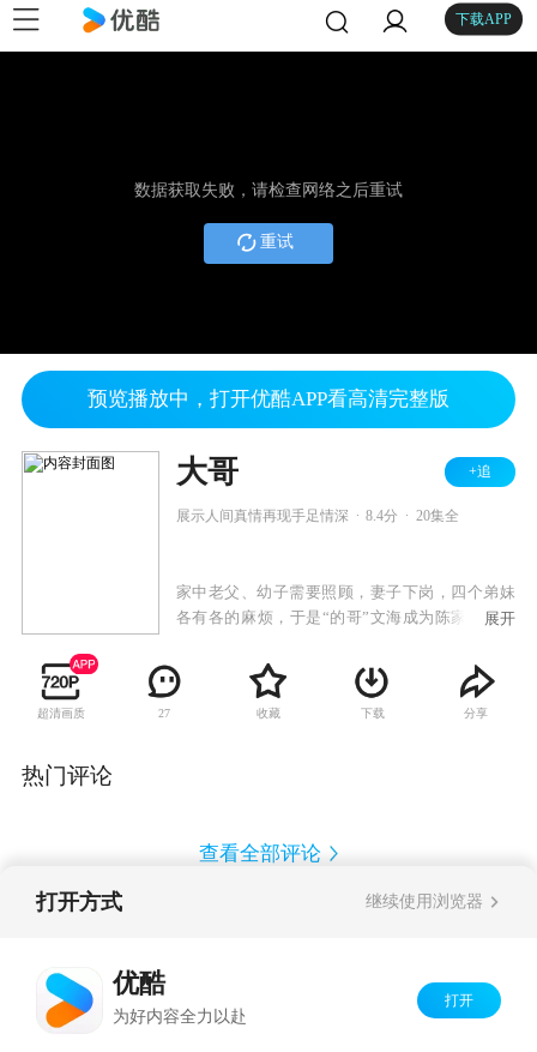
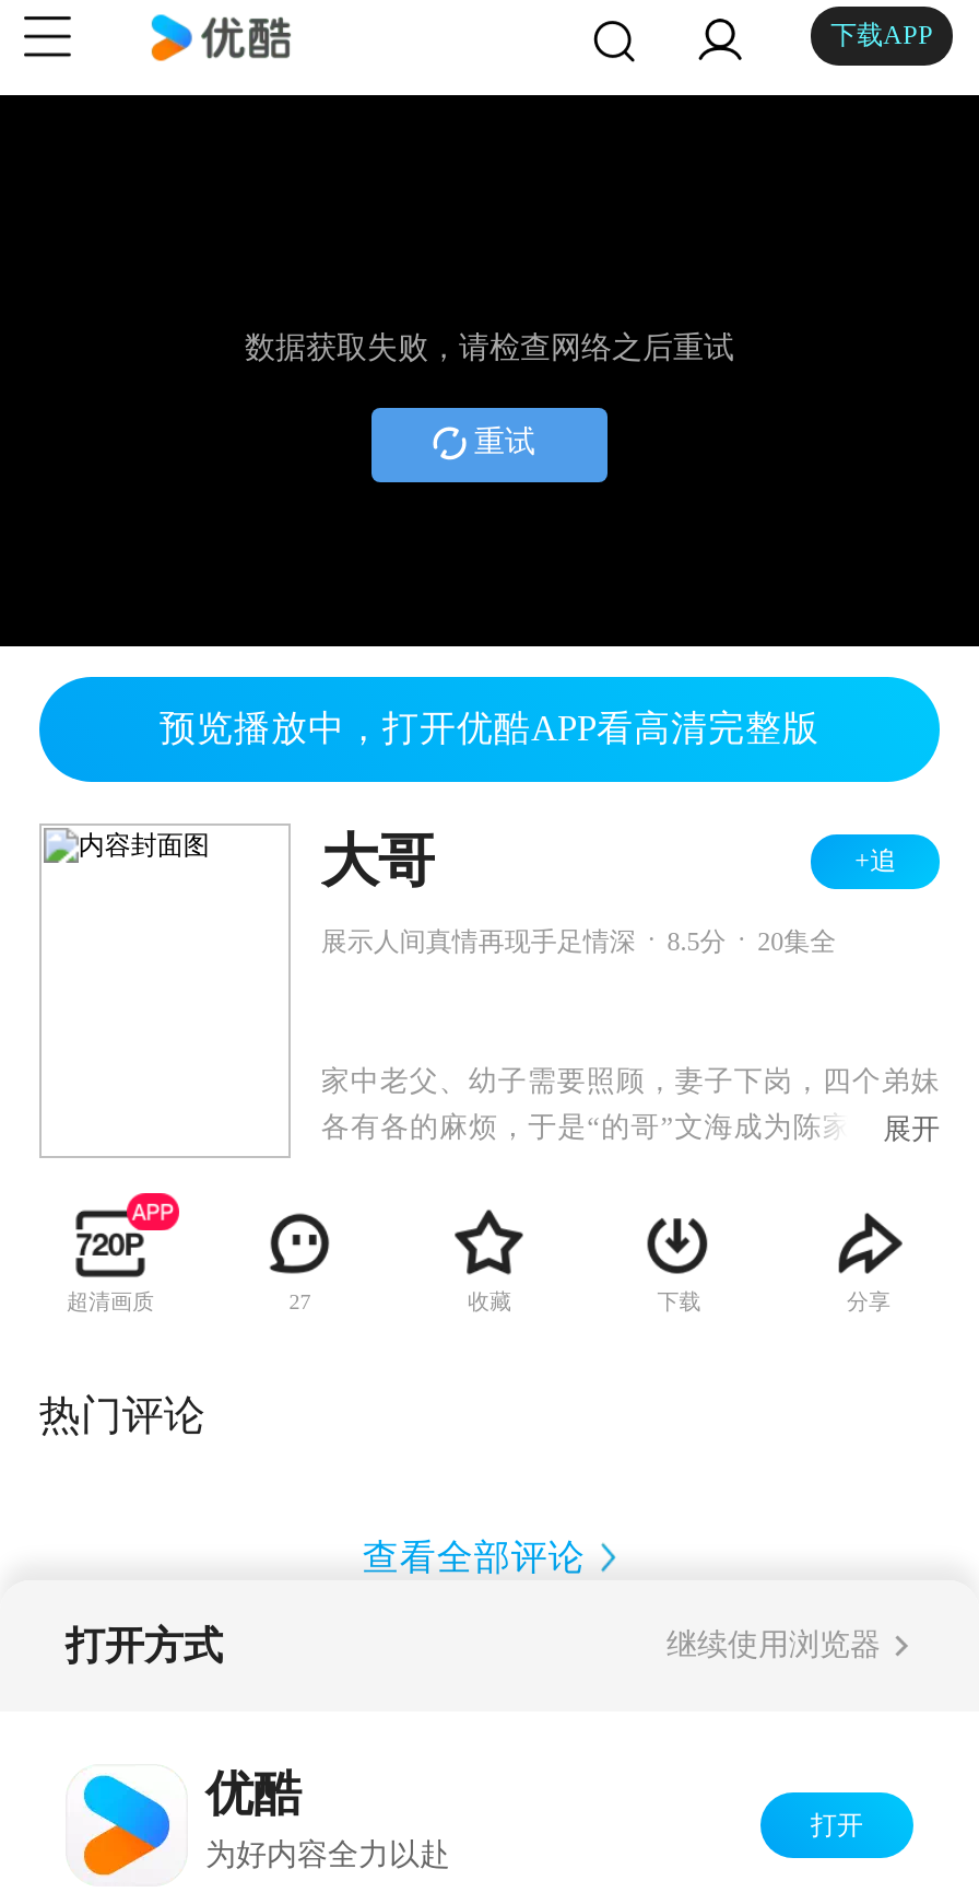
[176,502,459,524] 展示人间真情再现手足情深 . 8.4分 . 20集全 -> [321,916,836,956] 展示人间真情再现手足情深 . 8.5分 . 20集全

